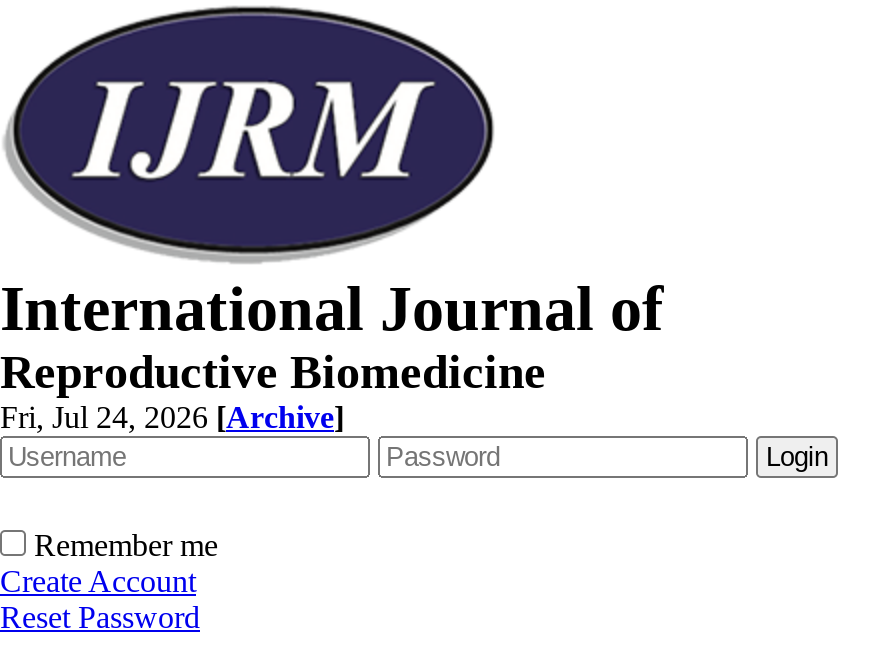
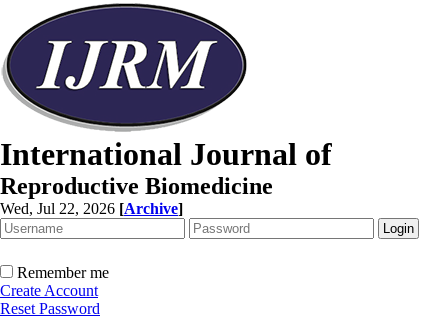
[0,400,344,434] Fri, Jul 24, 2026 [Archive] -> [0,200,183,217] Wed, Jul 22, 2026 [Archive]

